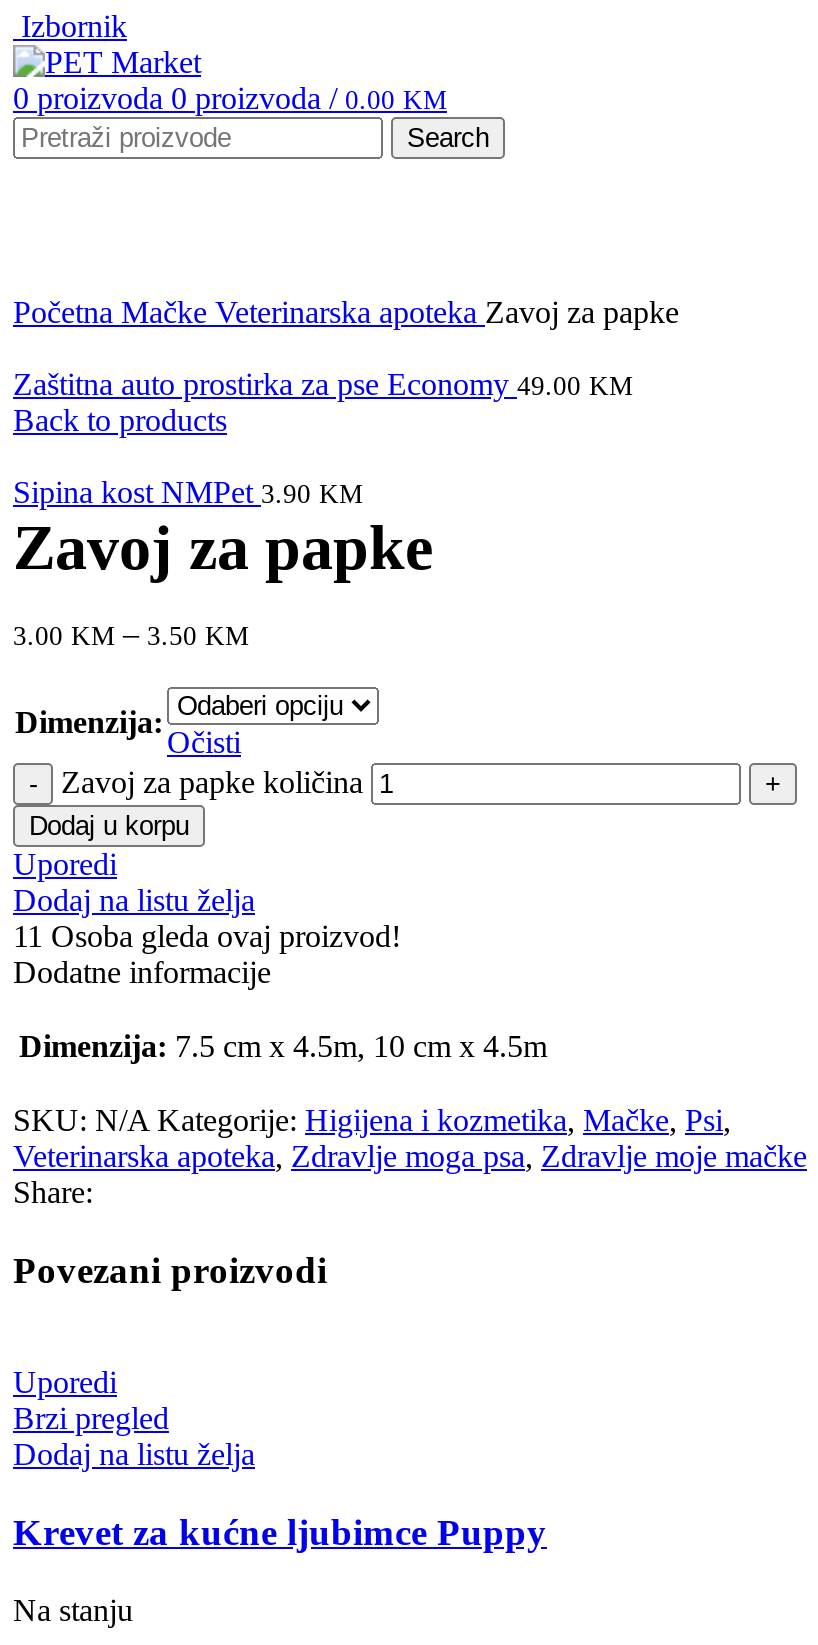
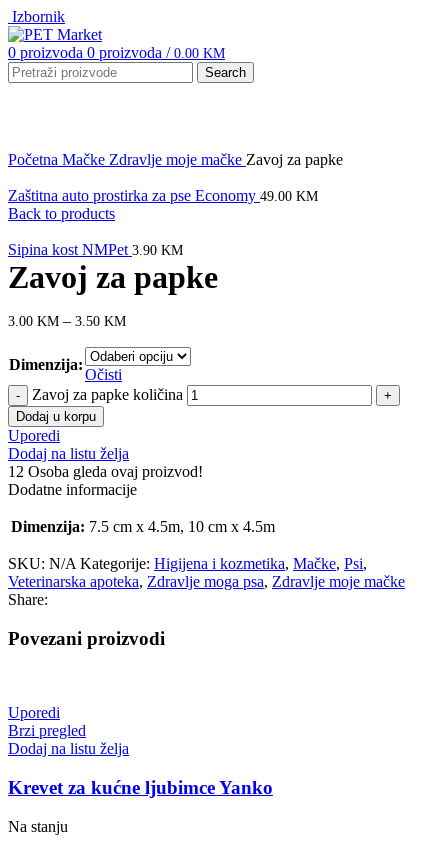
[13,295,679,329] Početna Mačke Veterinarska apoteka Zavoj za papke -> [8,151,343,168] Početna Mačke Zdravlje moje mačke Zavoj za papke
[13,919,401,953] 11 Osoba gleda ovaj proizvod! -> [8,463,203,480] 12 Osoba gleda ovaj proizvod!
[13,1511,547,1553] Krevet za kućne ljubimce Puppy -> [8,777,273,798] Krevet za kućne ljubimce Yanko

